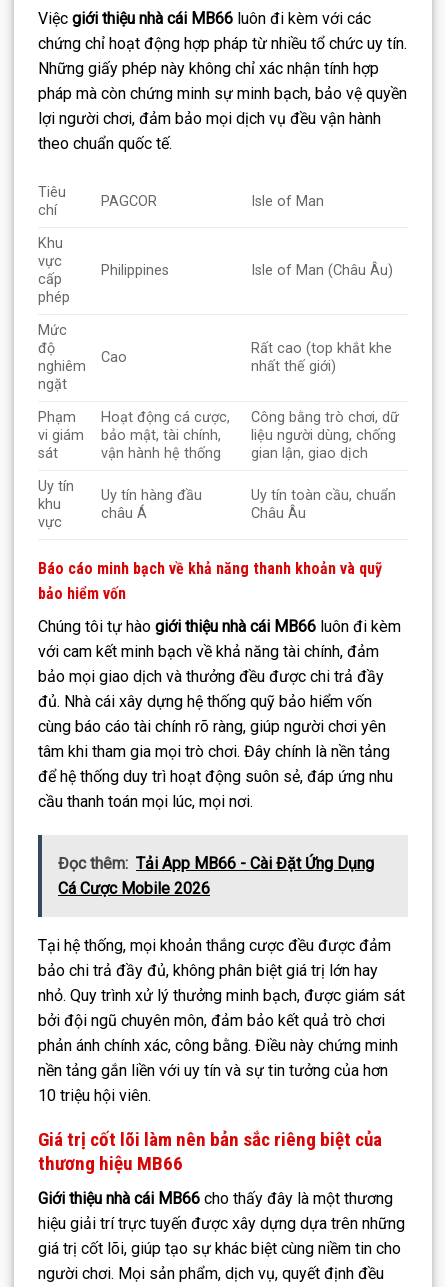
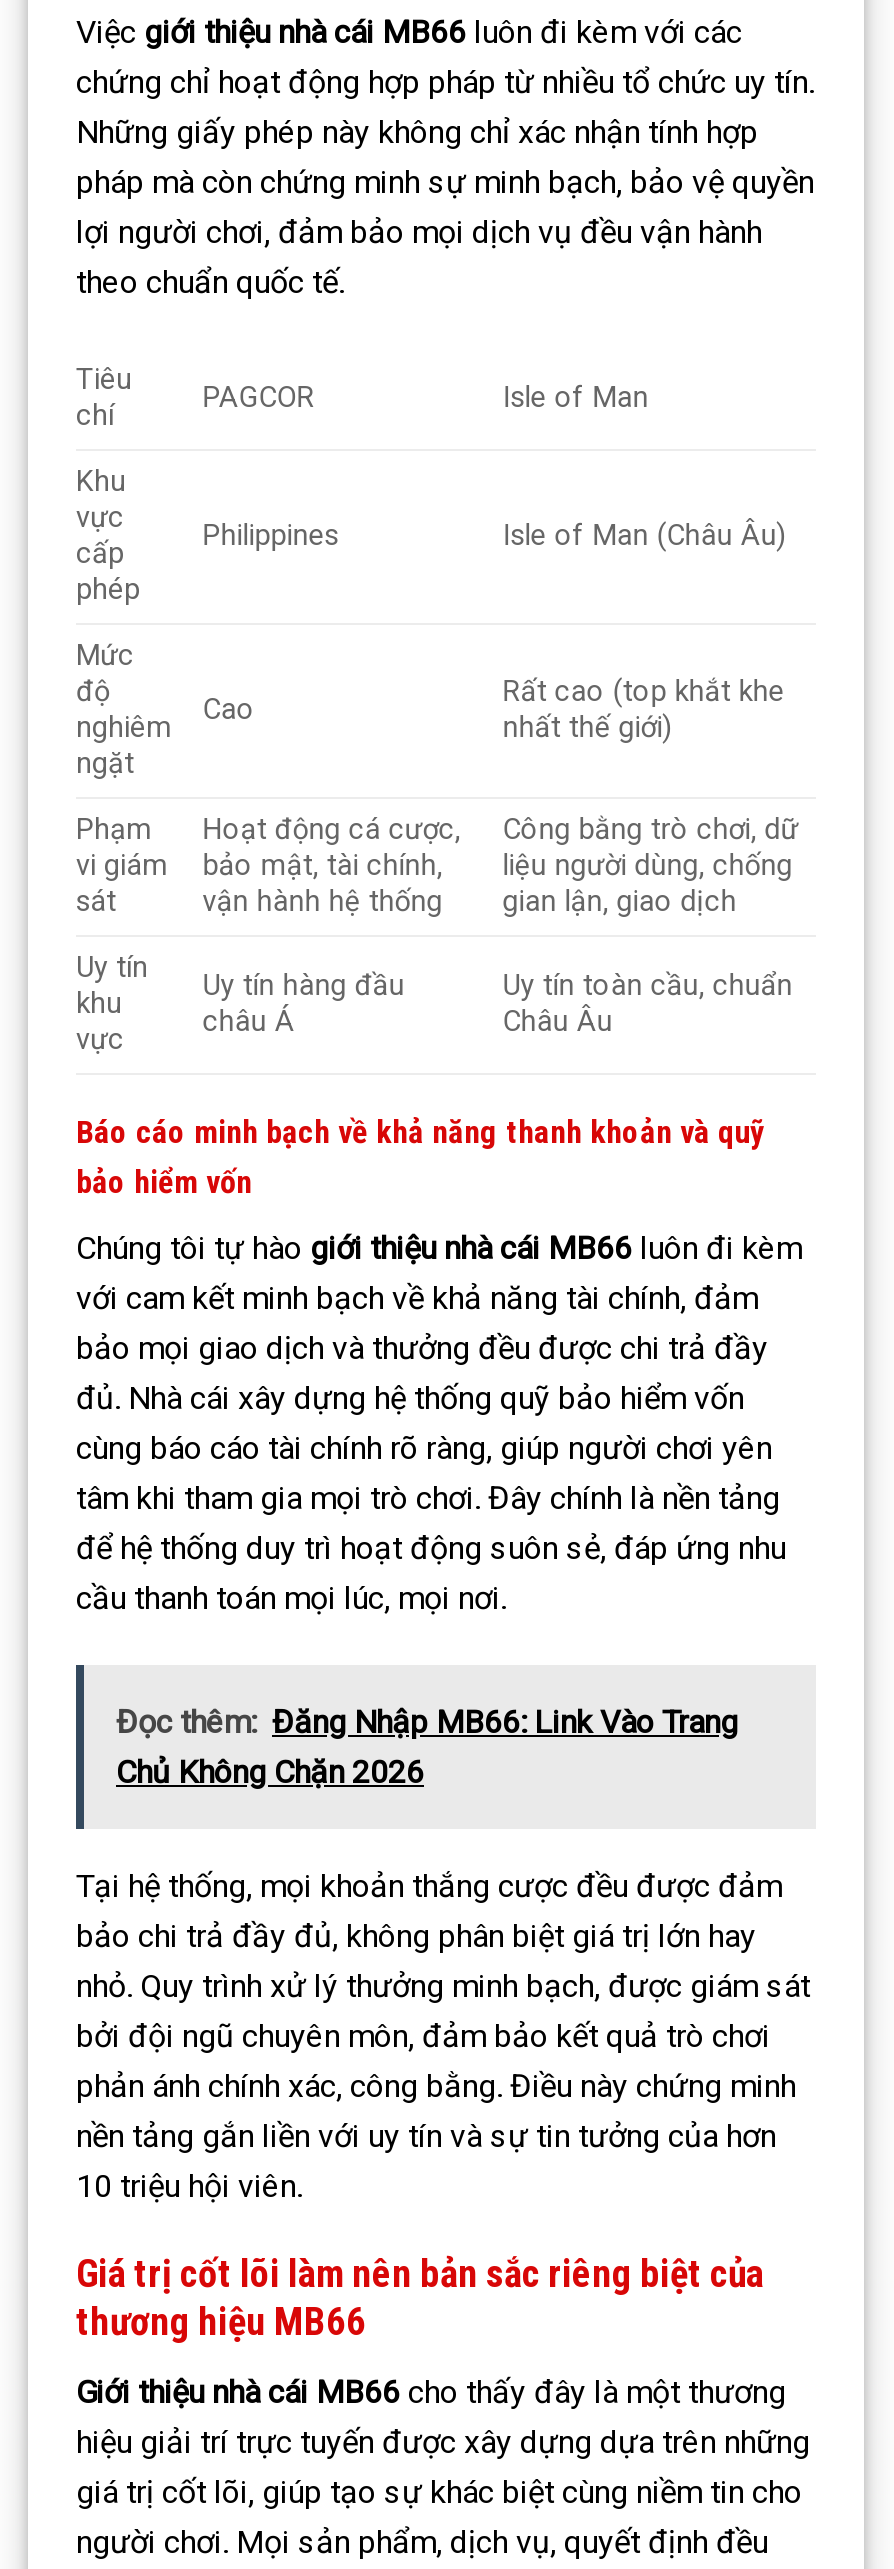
[58,853,374,897] Đọc thêm: Tải App MB66 - Cài Đặt Ứng Dụng | Cá Cược Mobile 2026 -> [116,1702,738,1790] Đọc thêm: Đăng Nhập MB66: Link Vào Trang | Chủ Không Chặn 2026

